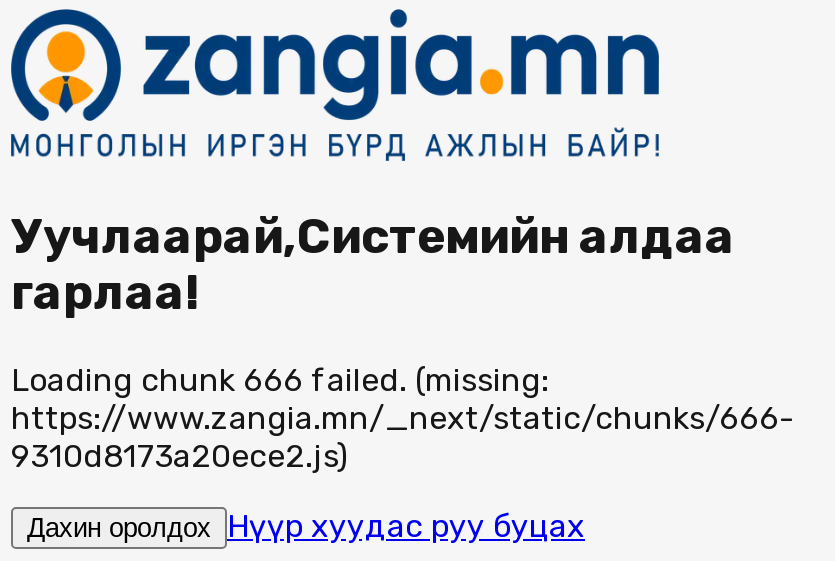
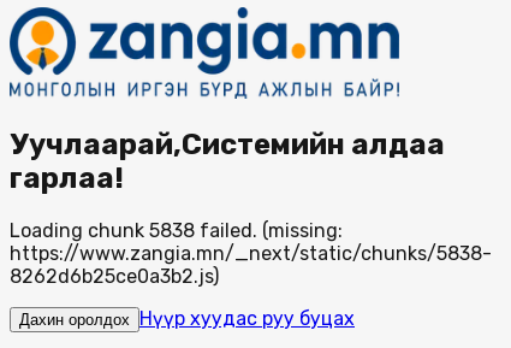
[11,361,795,475] Loading chunk 666 failed. (missing: | https://www.zangia.mn/_next/static/chunks/666- | 9310d8173a20ece2.js) -> [10,219,492,288] Loading chunk 5838 failed. (missing: | https://www.zangia.mn/_next/static/chunks/5838- | 8262d6b25ce0a3b2.js)

